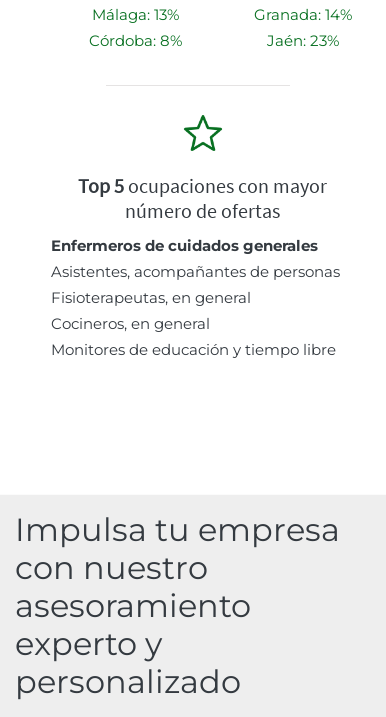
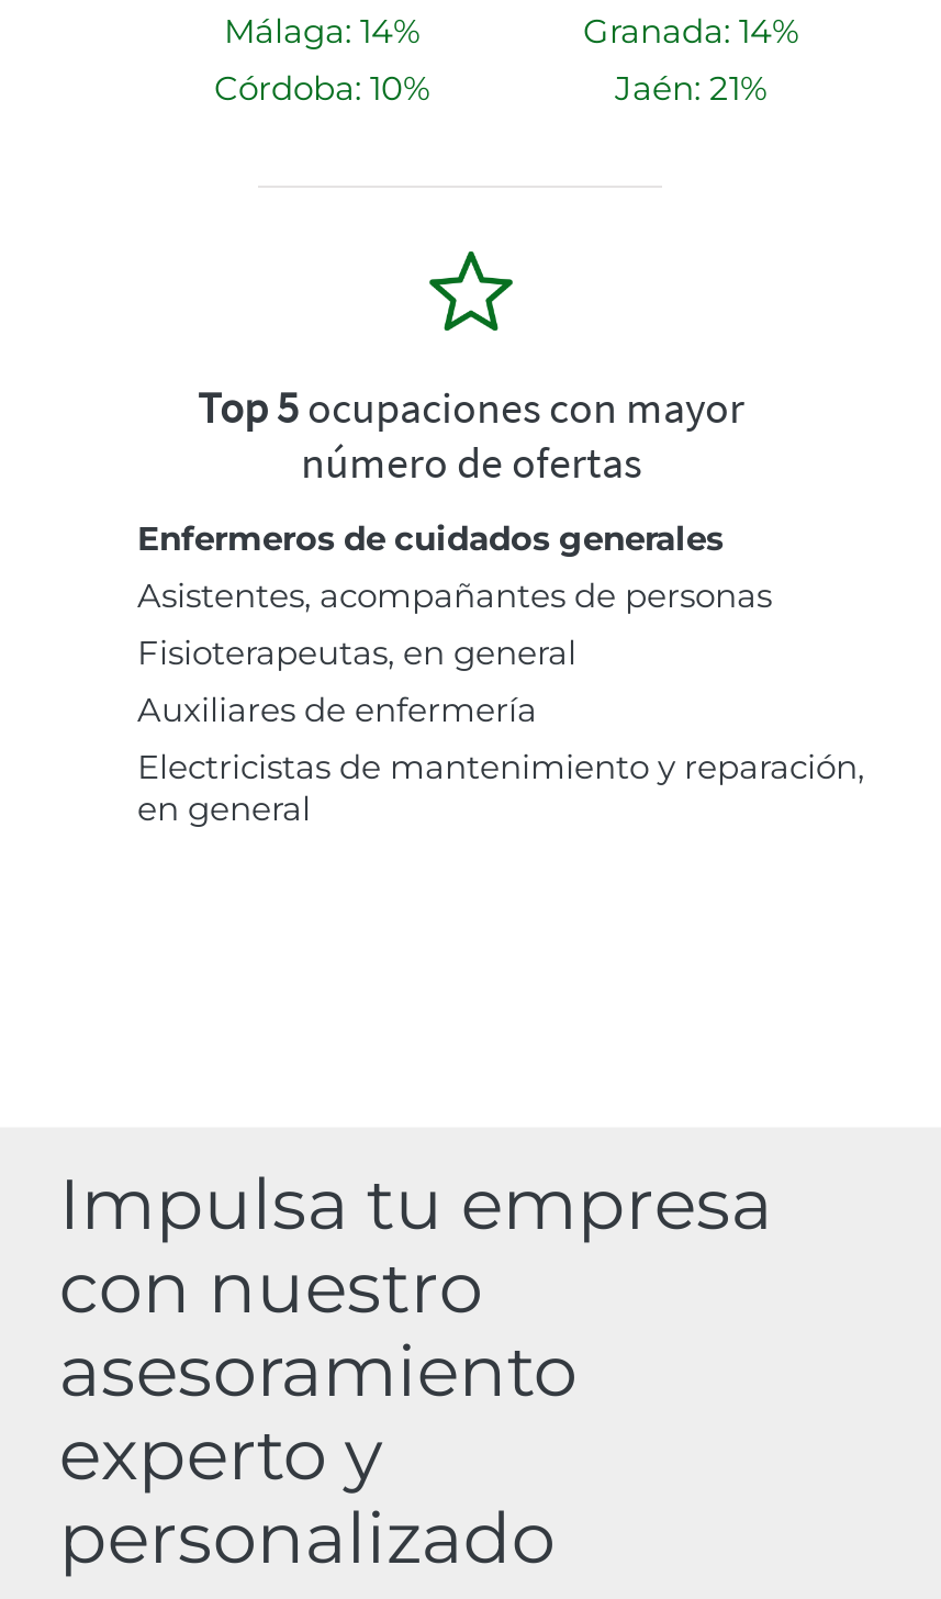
[91,5,178,24] Málaga: 13% -> [224,9,419,51] Málaga: 14%
[88,31,181,50] Córdoba: 8% -> [214,67,429,108] Córdoba: 10%
[267,31,339,50] Jaén: 23% -> [615,67,766,108] Jaén: 21%
[51,314,336,359] Cocineros, en general | Monitores de educación y tiempo libre -> [137,688,864,829] Auxiliares de enfermería | Electricistas de mantenimiento y reparación, | en general

